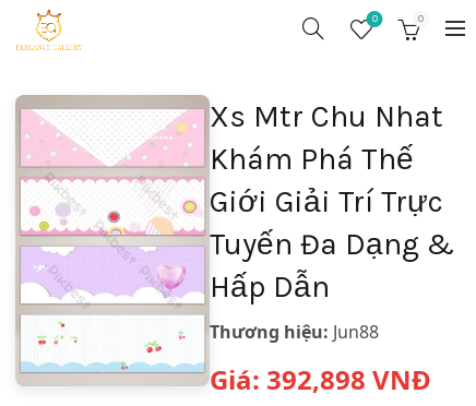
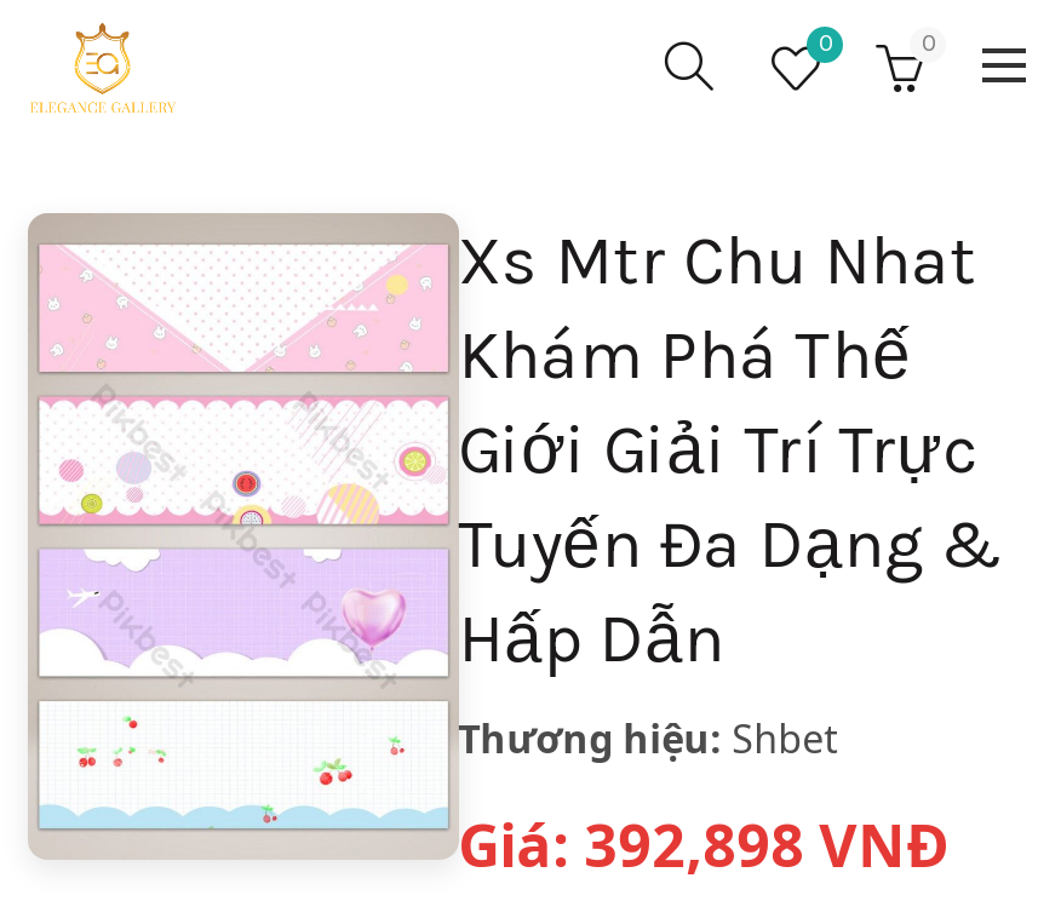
[209,320,379,344] Thương hiệu: Jun88 -> [458,712,839,765] Thương hiệu: Shbet

